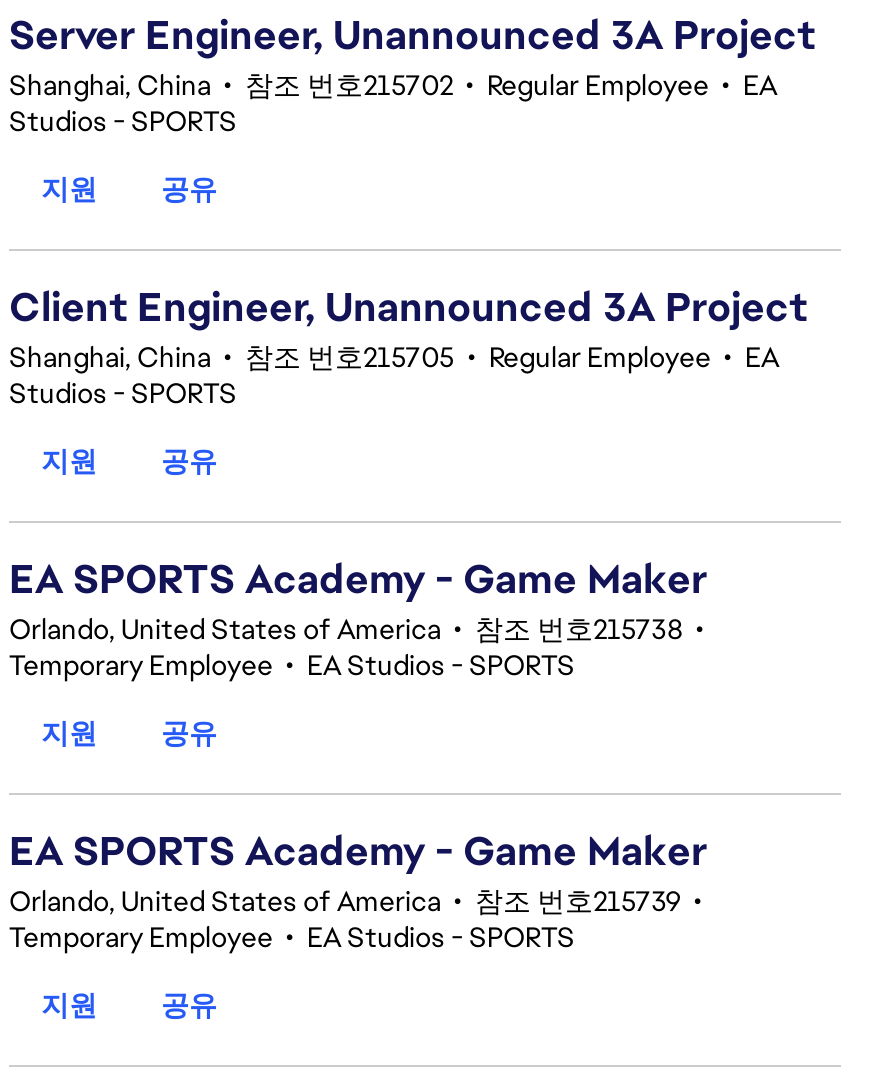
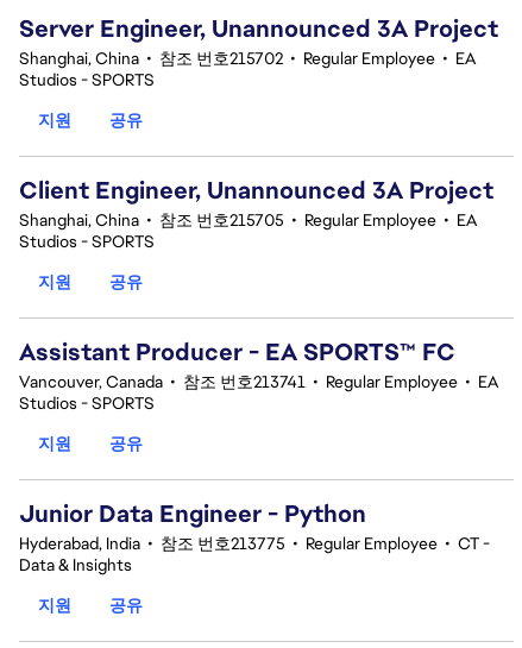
[9,553,711,683] EA SPORTS Academy - Game Maker | Orlando, United States of America • 참조 번호215738 • | Temporary Employee • EA Studios - SPORTS -> [19,336,498,414] Assistant Producer - EA SPORTS™ FC | Vancouver, Canada • 참조 번호213741 • Regular Employee • EA | Studios - SPORTS
[9,825,709,955] EA SPORTS Academy - Game Maker | Orlando, United States of America • 참조 번호215739 • | Temporary Employee • EA Studios - SPORTS -> [19,498,490,575] Junior Data Engineer - Python | Hyderabad, India • 참조 번호213775 • Regular Employee • CT - | Data & Insights

